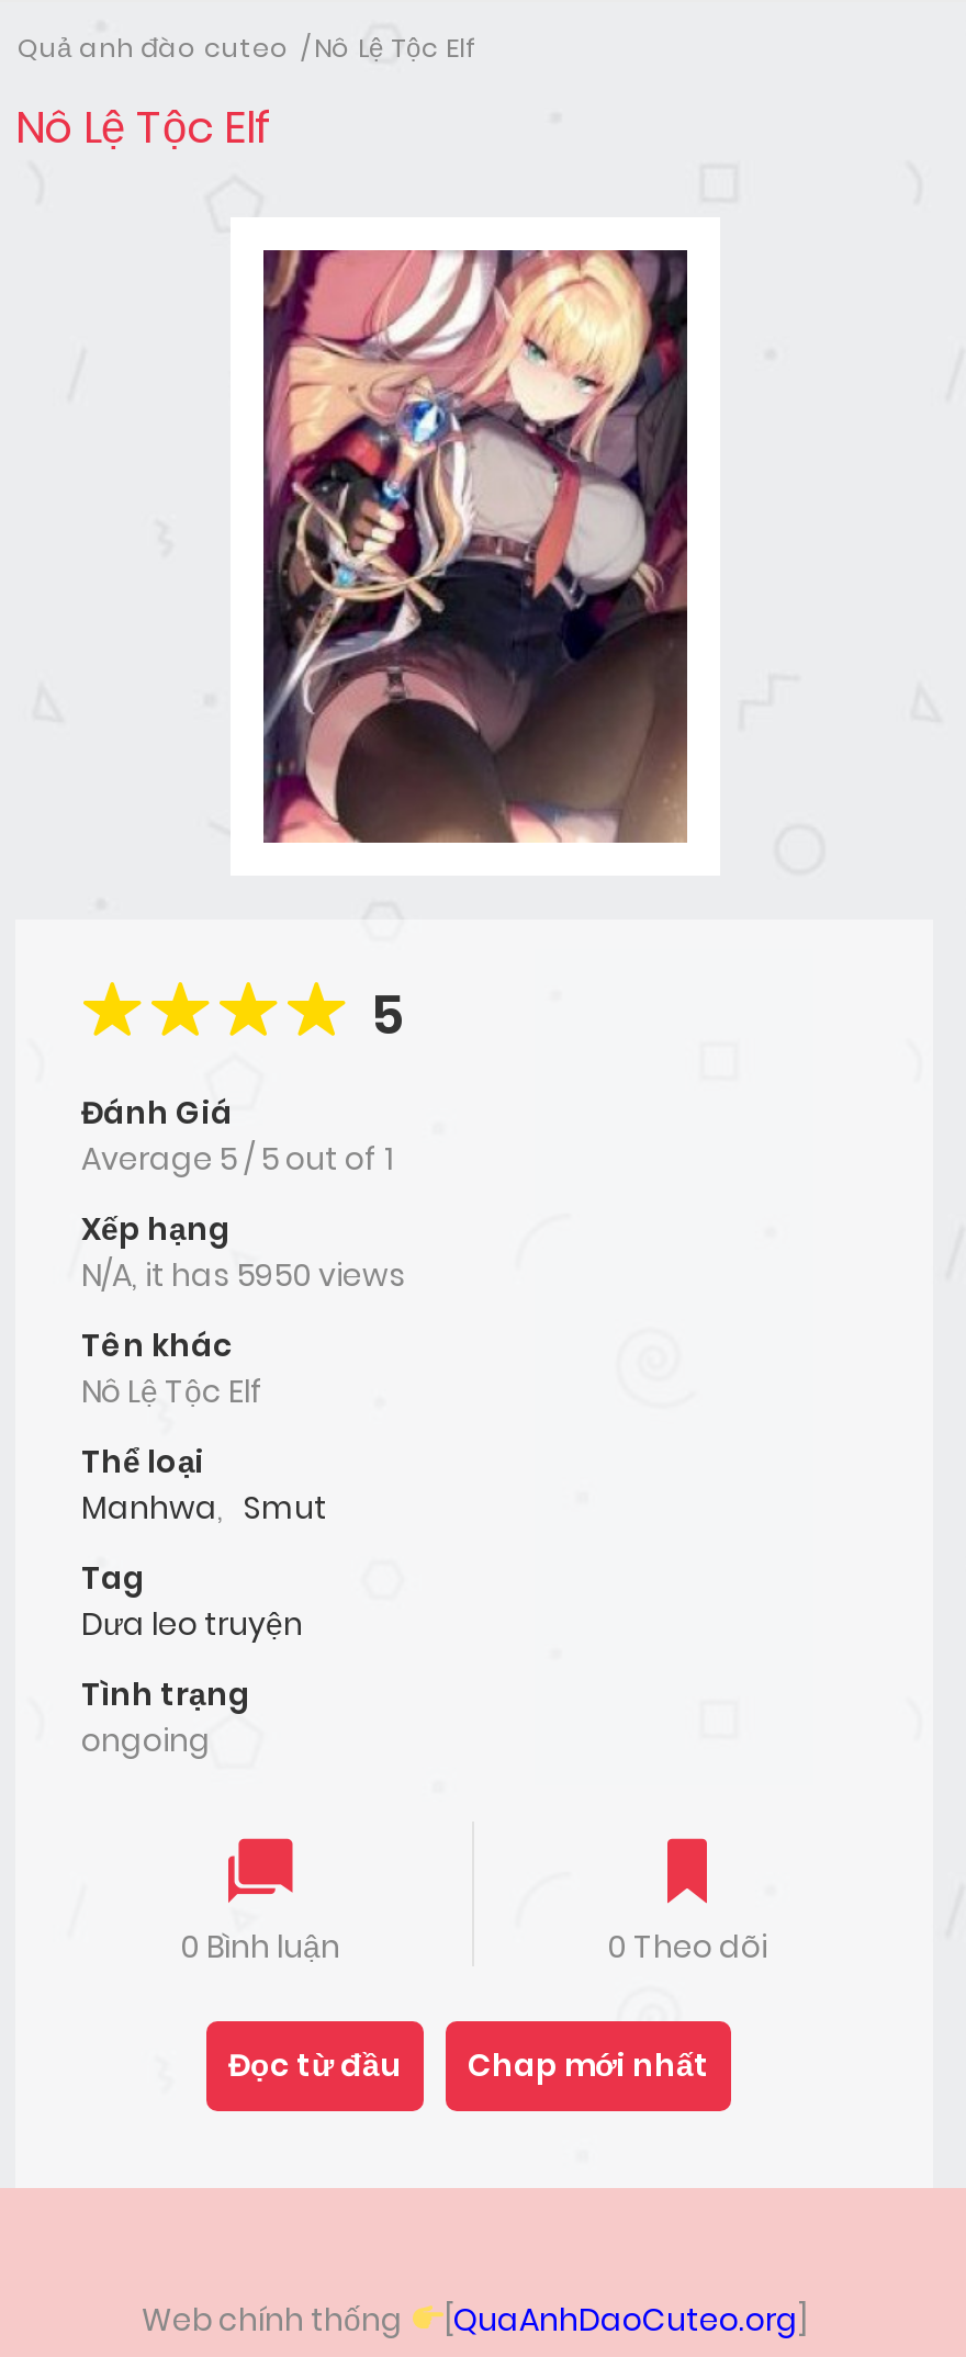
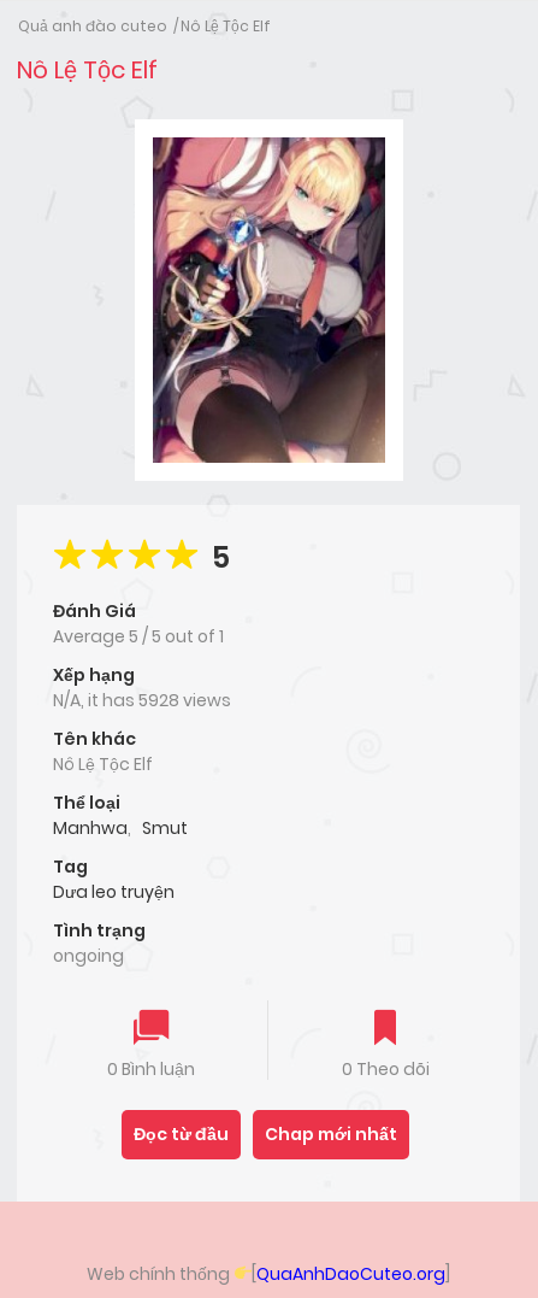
[81,1252,406,1296] N/A, it has 5950 views -> [53,688,231,712] N/A, it has 5928 views

